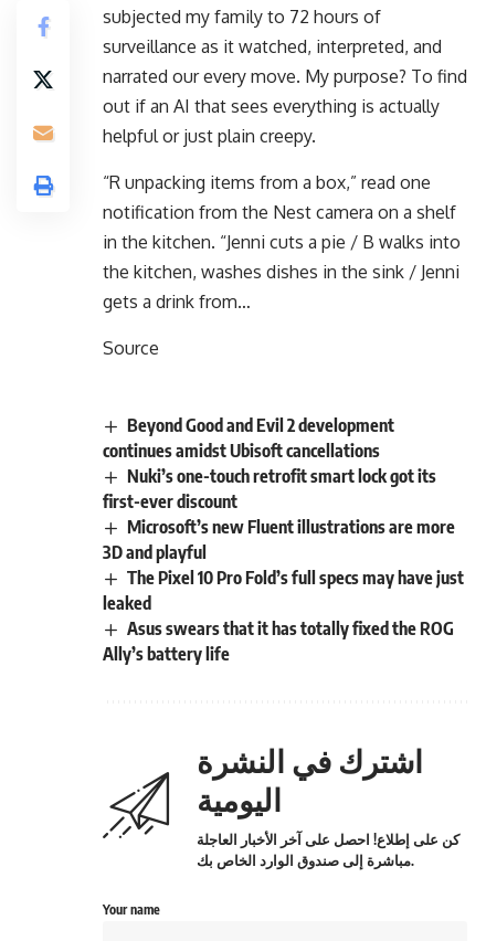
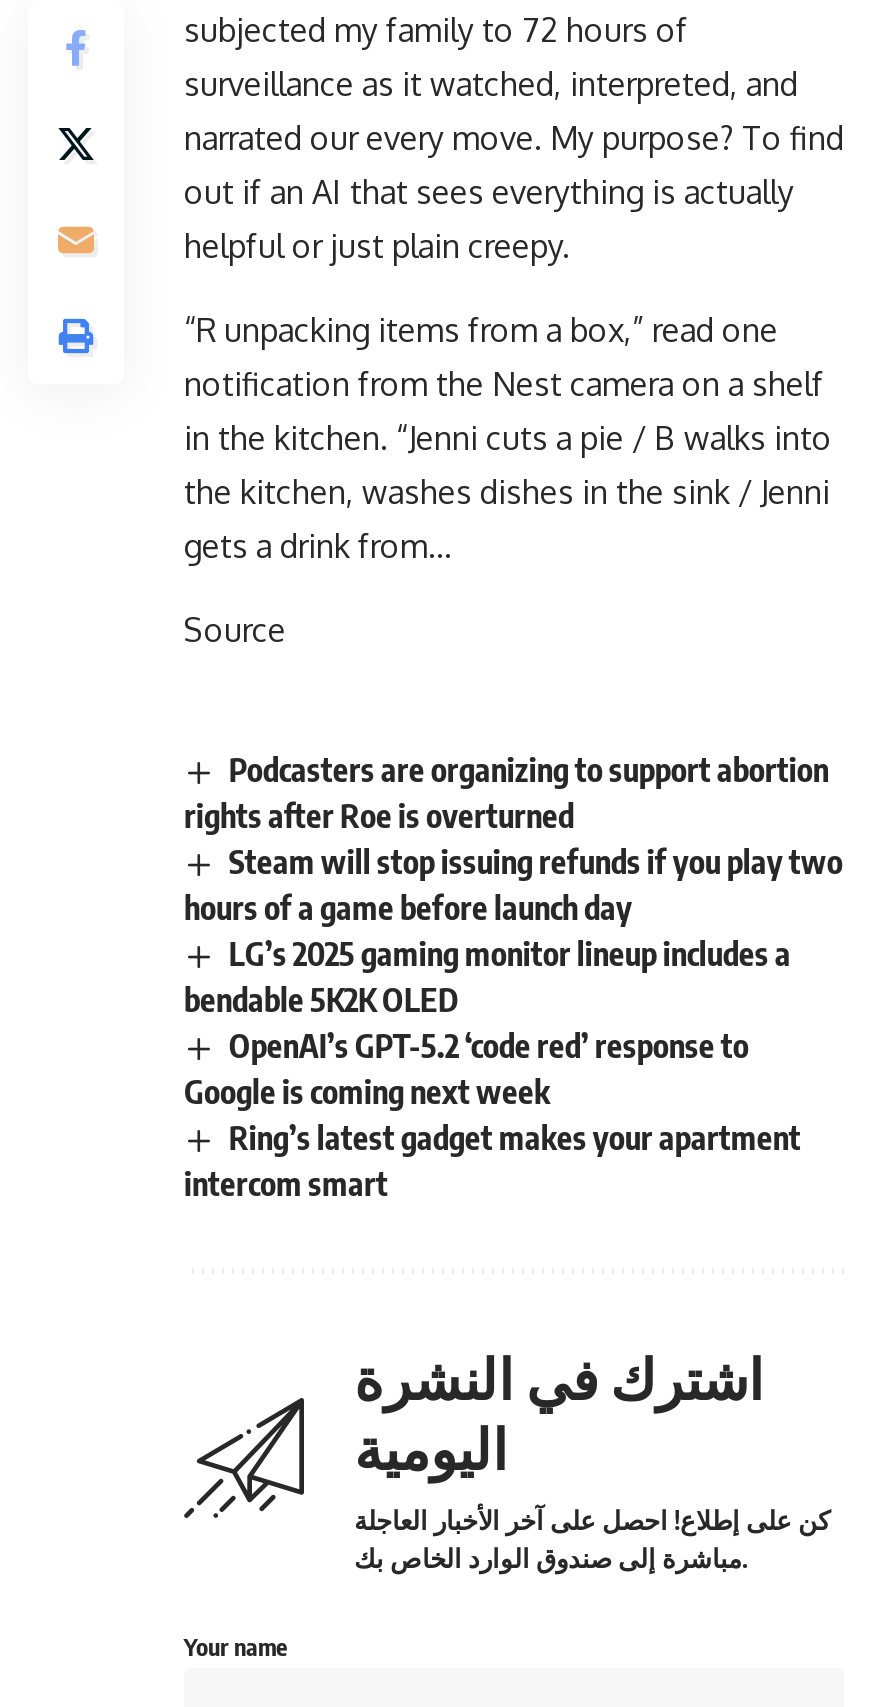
[103,414,464,665] Beyond Good and Evil 2 development | continues amidst Ubisoft cancellations | Nuki’s one-touch retrofit smart lock got its | first-ever discount | Microsoft’s new Fluent illustrations are more | 3D and playful | The Pixel 10 Pro Fold’s full specs may have just | leaked | Asus swears that it has totally fixed the ROG | Ally’s battery life -> [184,750,843,1205] Podcasters are organizing to support abortion | rights after Roe is overturned | Steam will stop issuing refunds if you play two | hours of a game before launch day | LG’s 2025 gaming monitor lineup includes a | bendable 5K2K OLED | OpenAI’s GPT-5.2 ‘code red’ response to | Google is coming next week | Ring’s latest gadget makes your apartment | intercom smart

